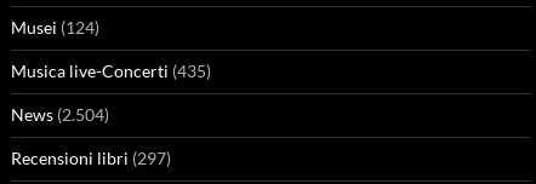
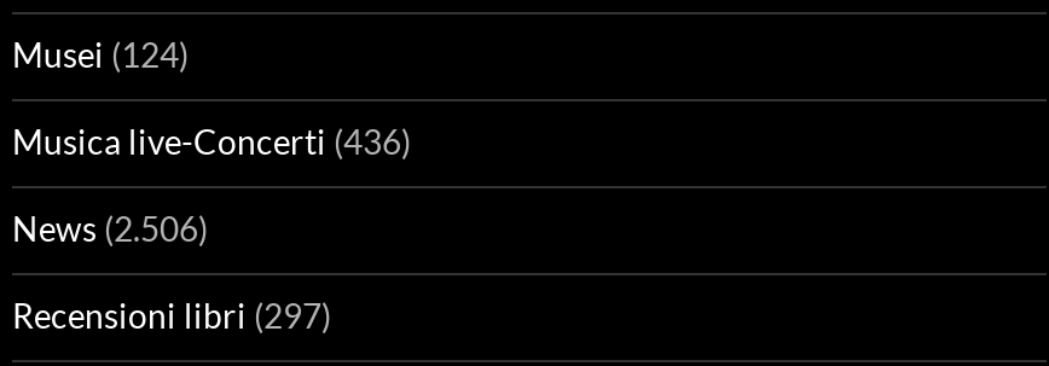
[11,60,211,81] Musica live-Concerti (435) -> [12,120,411,161] Musica live-Concerti (436)
[11,104,109,124] News (2.504) -> [12,207,208,248] News (2.506)

